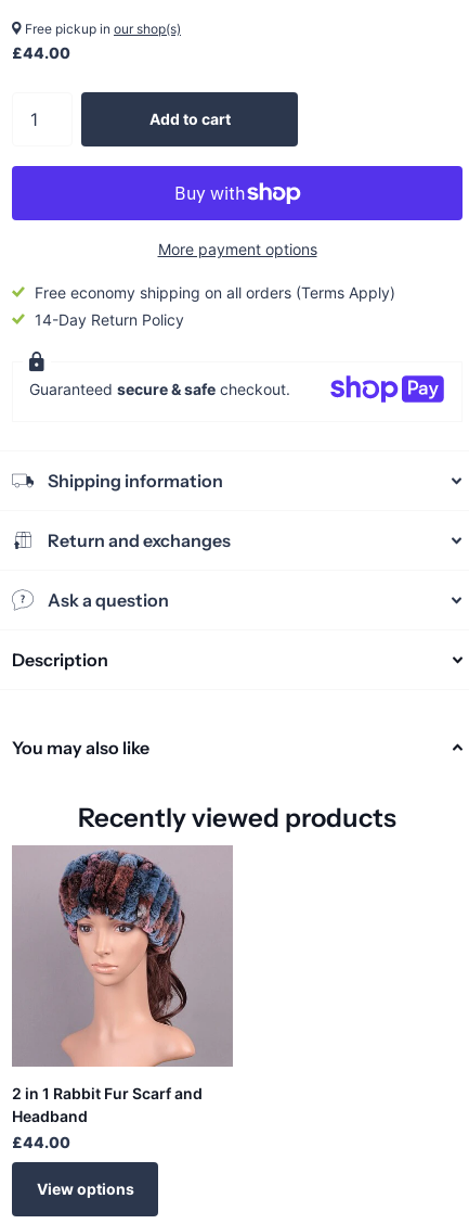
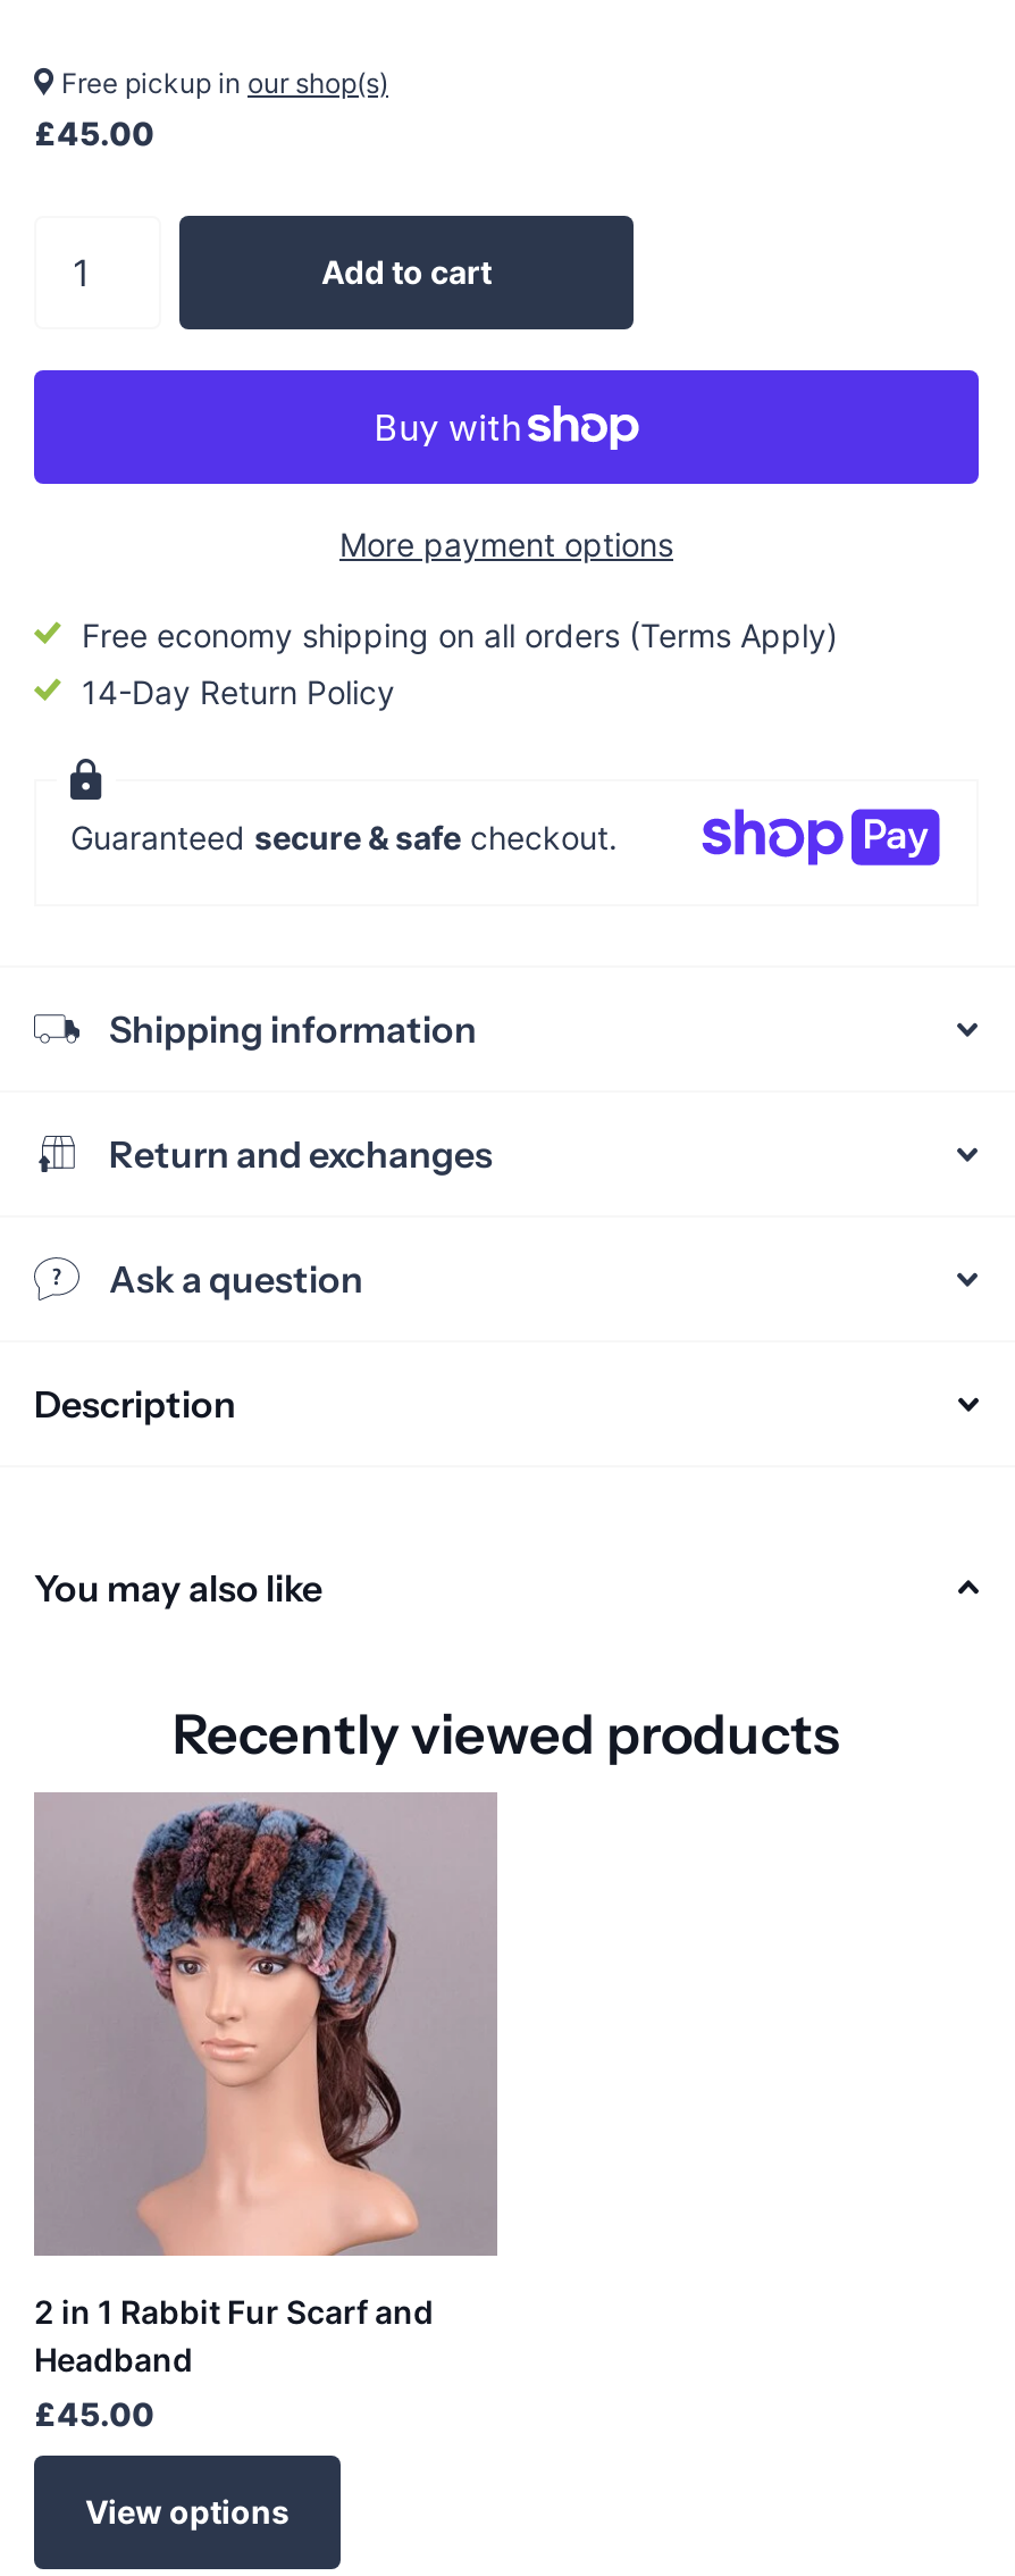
[12,43,70,62] £44.00 -> [34,113,154,152] £45.00
[12,1133,70,1151] £44.00 -> [34,2394,154,2432] £45.00

